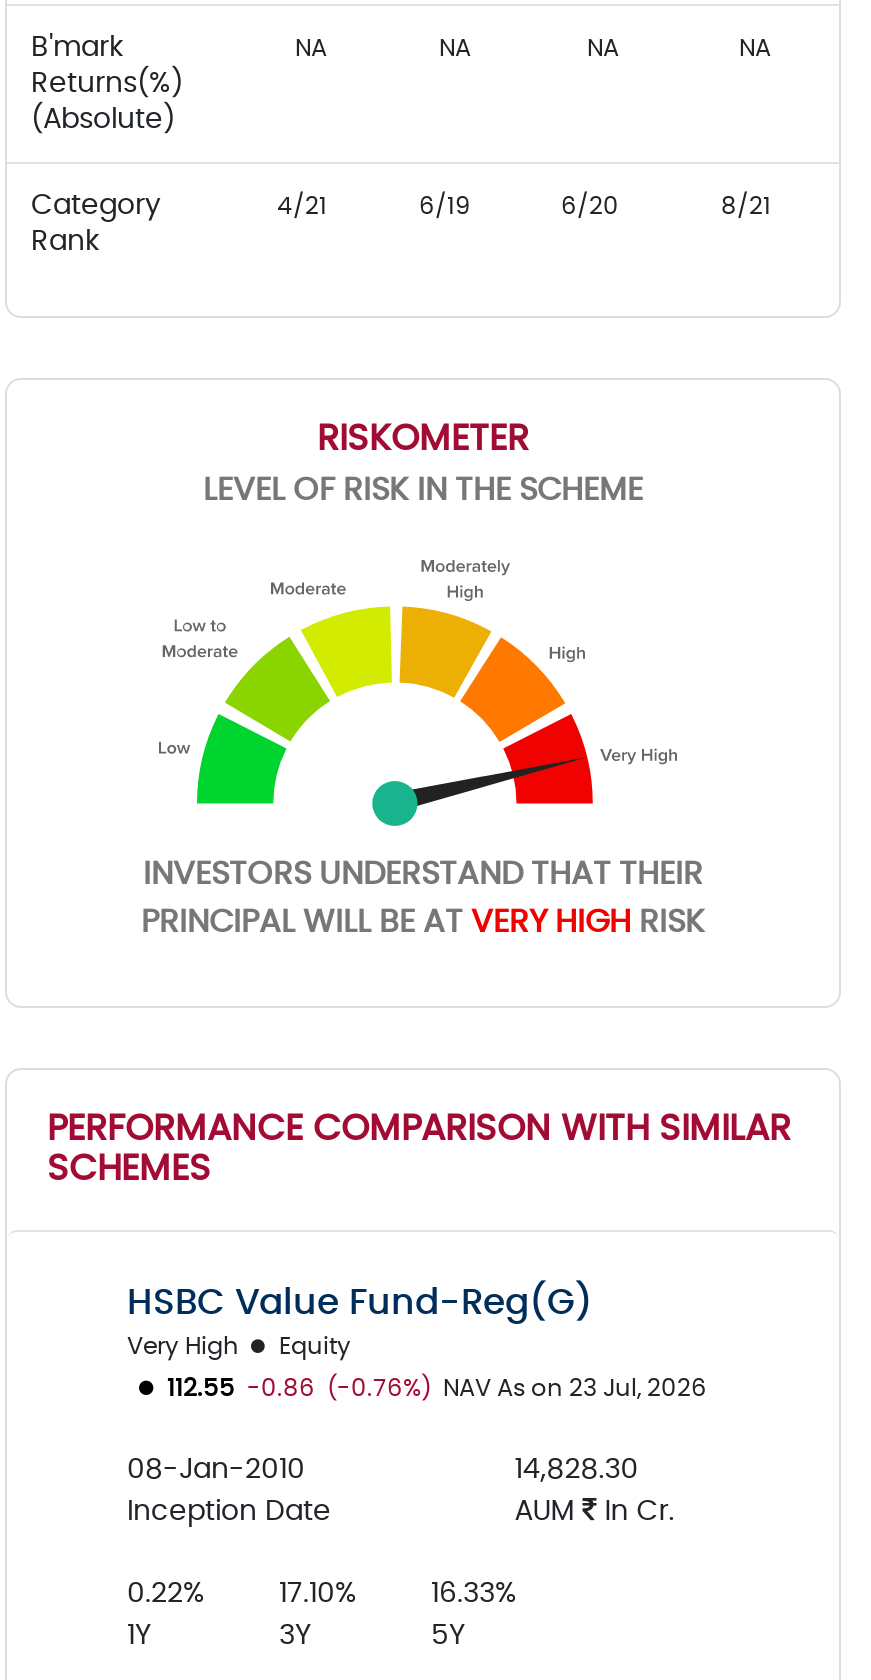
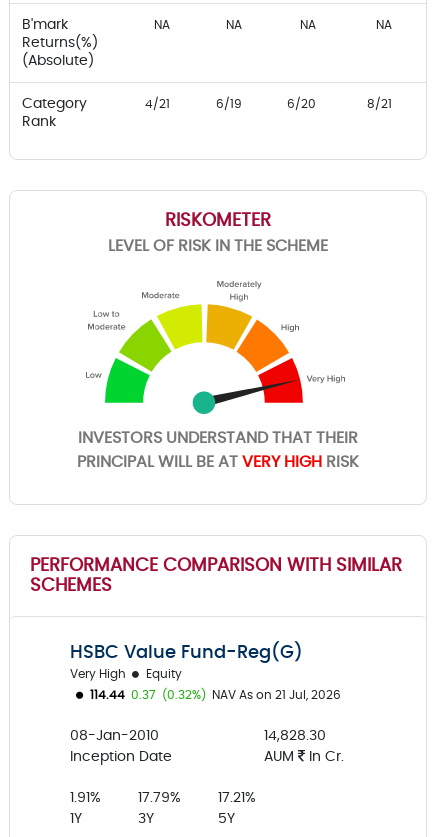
[167,1376,707,1400] 112.55 -0.86 (-0.76%) NAV As on 23 Jul, 2026 -> [90,689,341,701] 114.44 0.37 (0.32%) NAV As on 21 Jul, 2026
[127,1580,205,1608] 0.22% -> [70,791,101,805] 1.91%
[279,1580,357,1608] 17.10% -> [138,791,181,805] 17.79%
[431,1580,517,1608] 16.33% -> [218,791,256,805] 17.21%

